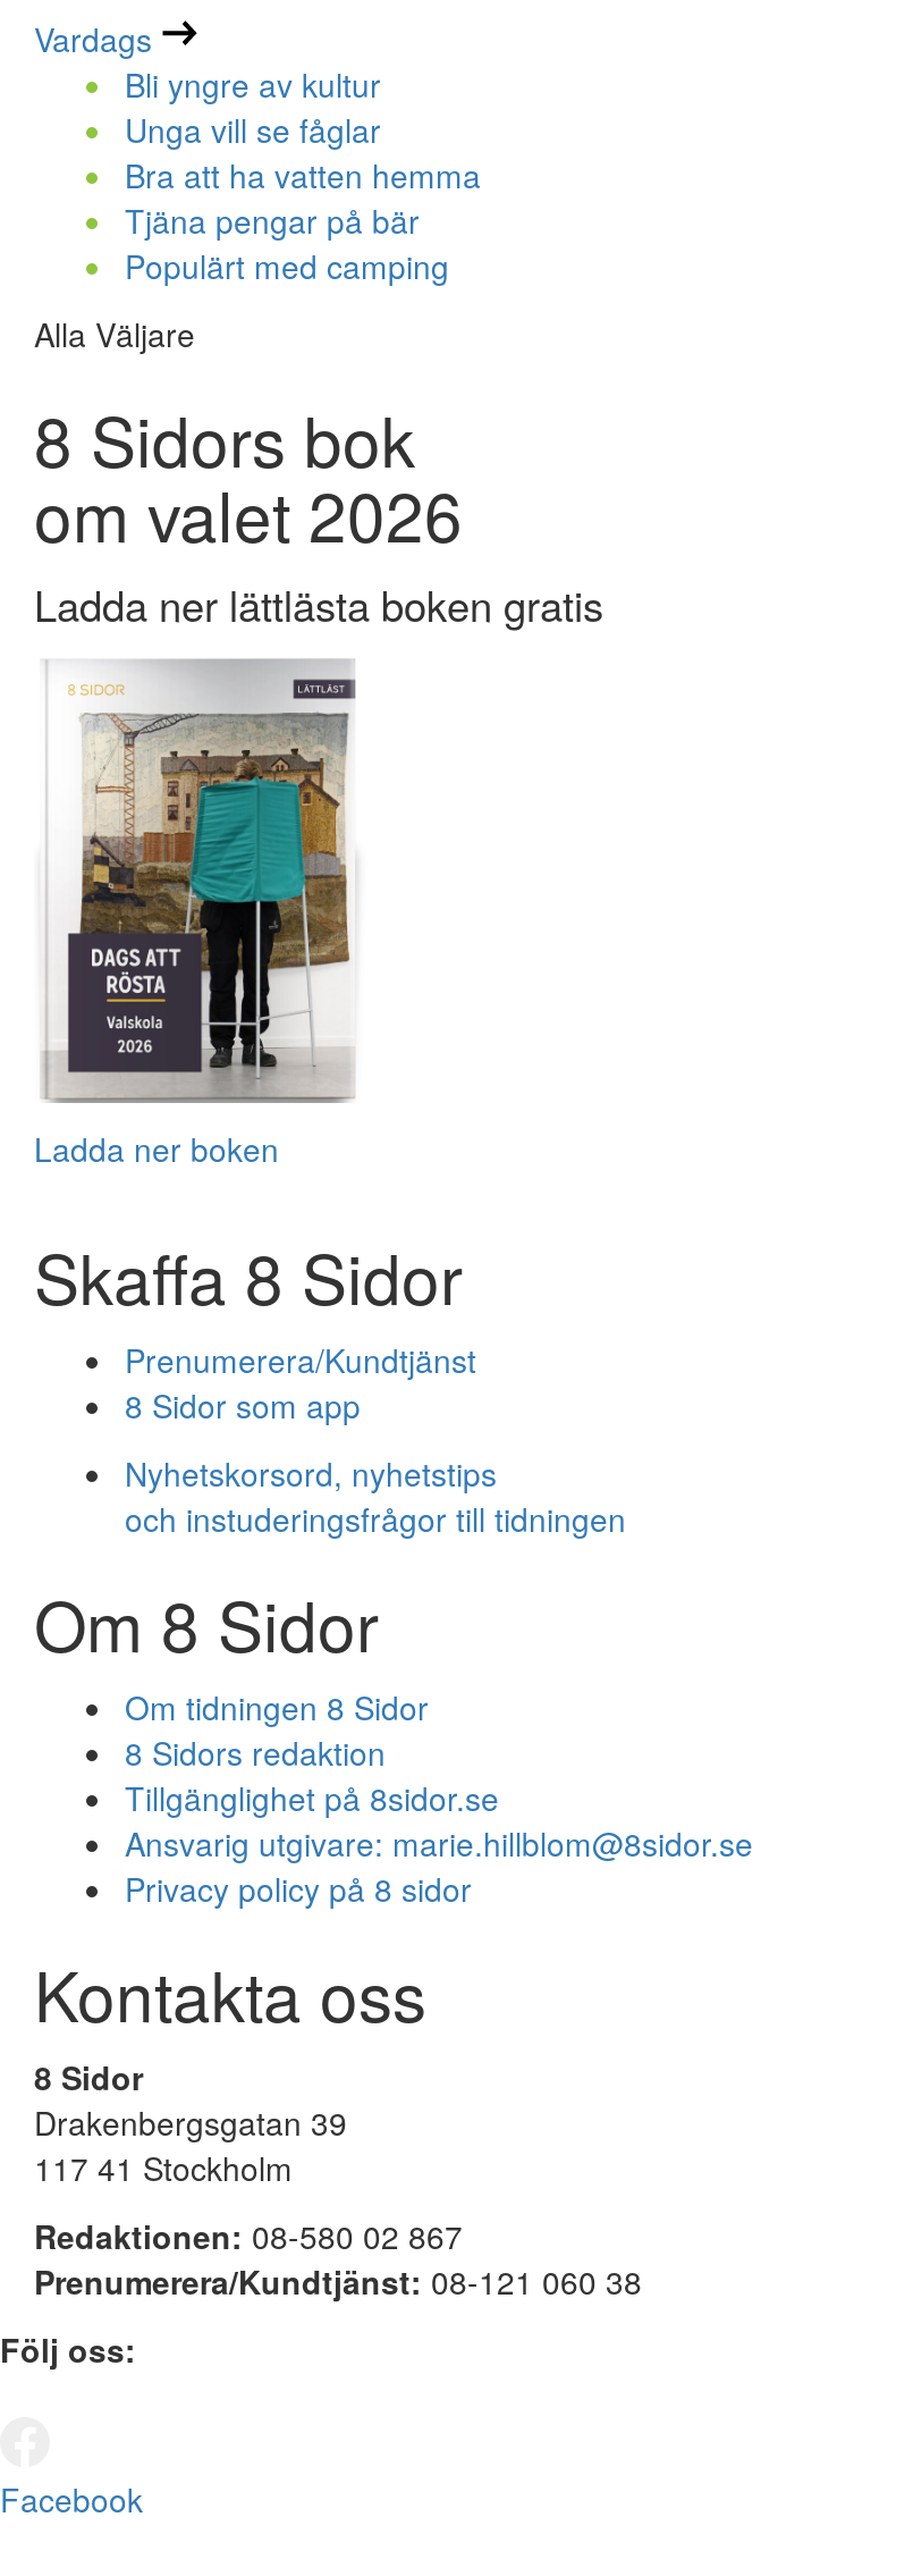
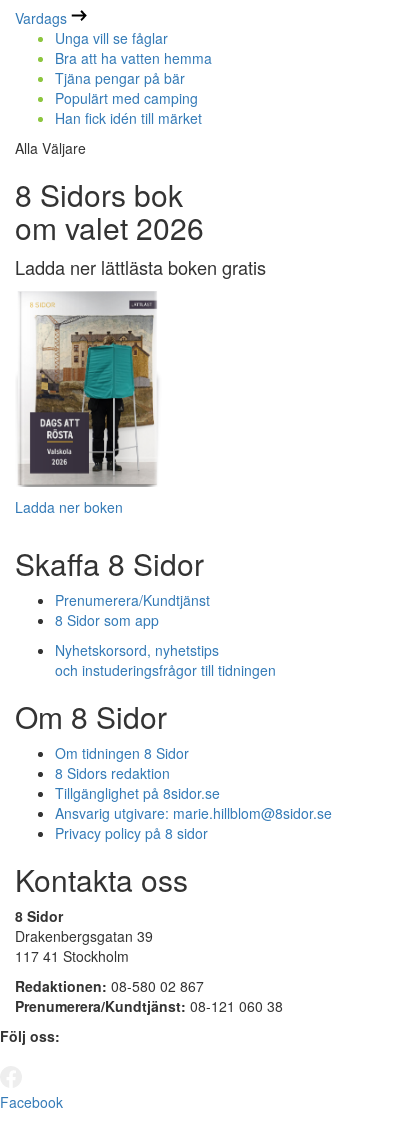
[125,61,381,107] Bli yngre av kultur -> none
moved [125,107,481,288] -> [55,28,212,108]: Unga vill se fåglar | Bra att ha vatten hemma | Tjäna pengar på bär | Populärt med camping
none -> [55,108,202,128] Han fick idén till märket

